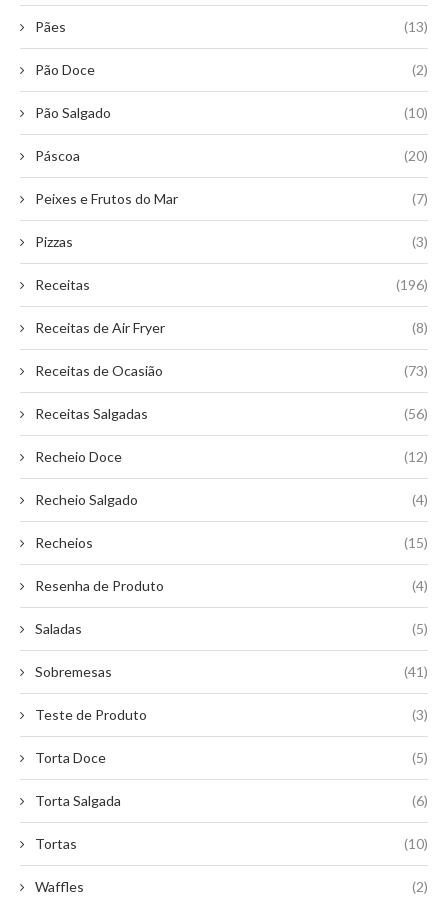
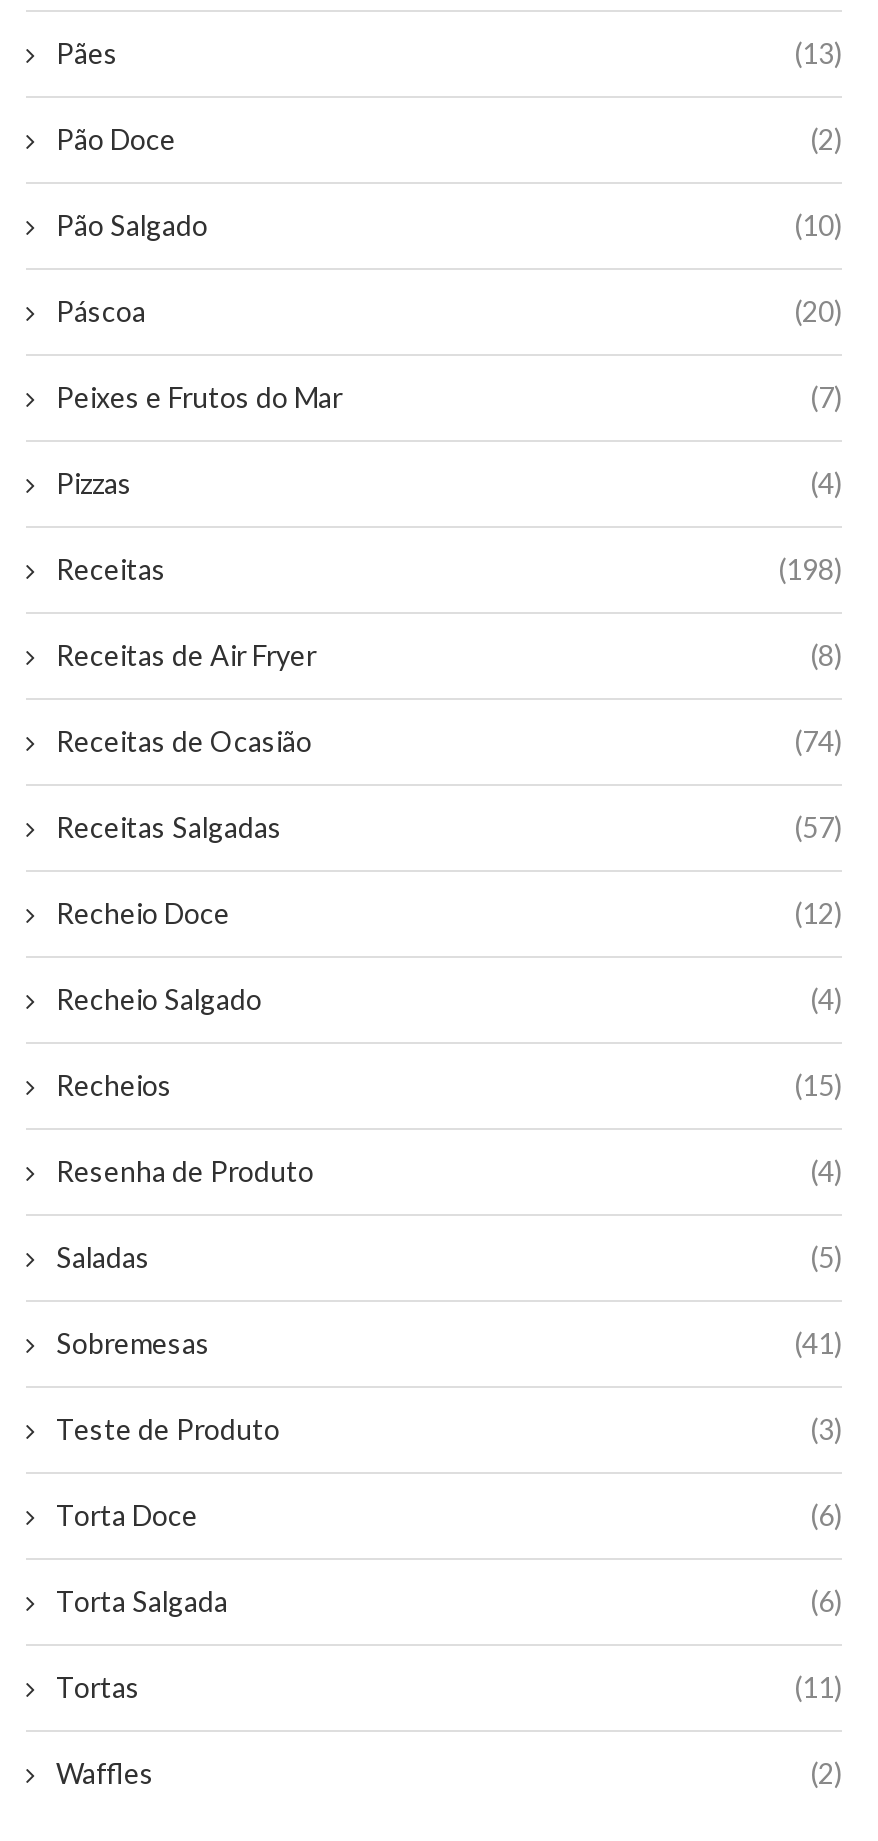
[412,233,428,250] (3) -> [810,466,842,500] (4)
[396,276,428,293] (196) -> [778,552,842,586] (198)
[404,362,428,379] (73) -> [794,724,842,758] (74)
[404,405,428,422] (56) -> [794,810,842,844] (57)
[412,749,428,766] (5) -> [810,1498,842,1532] (6)
[404,835,428,852] (10) -> [794,1670,842,1704] (11)

